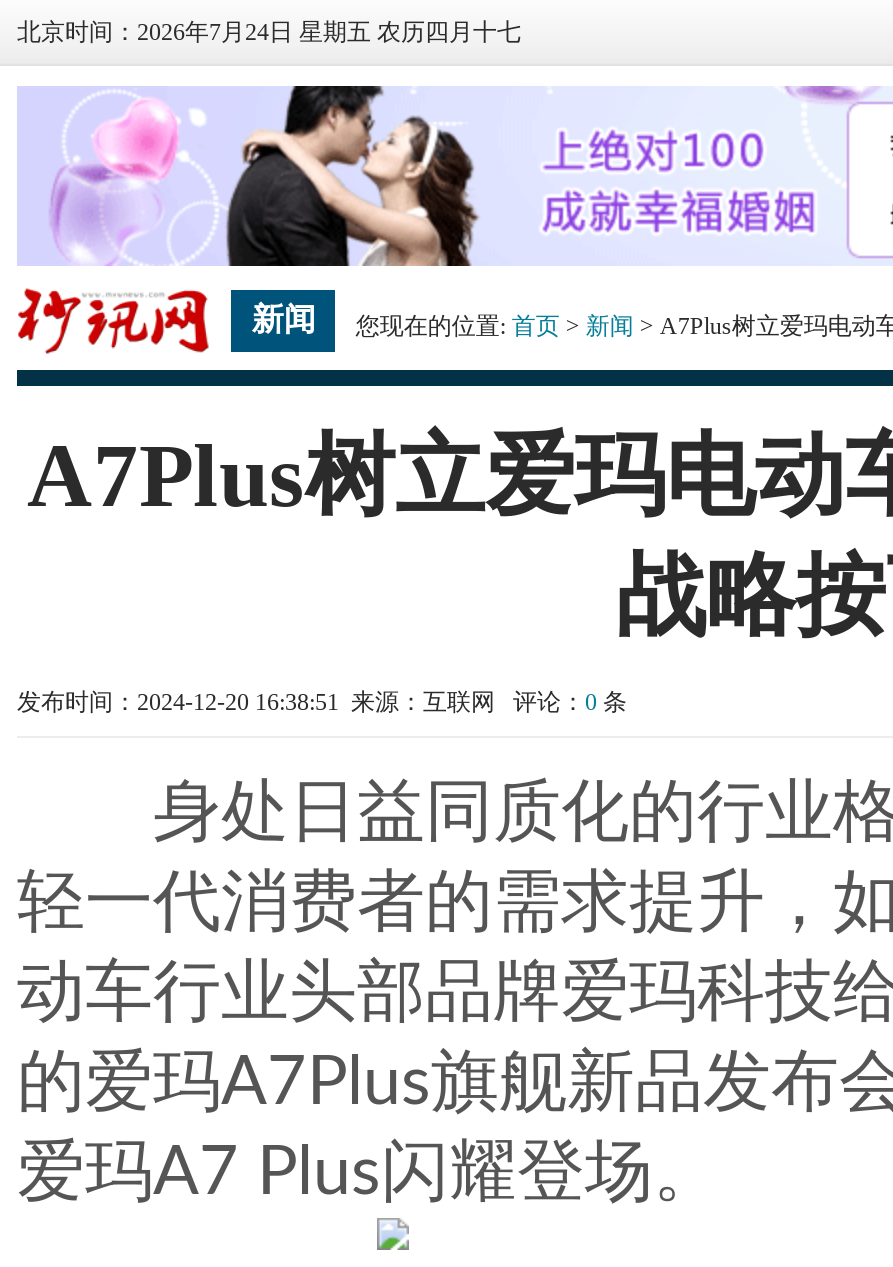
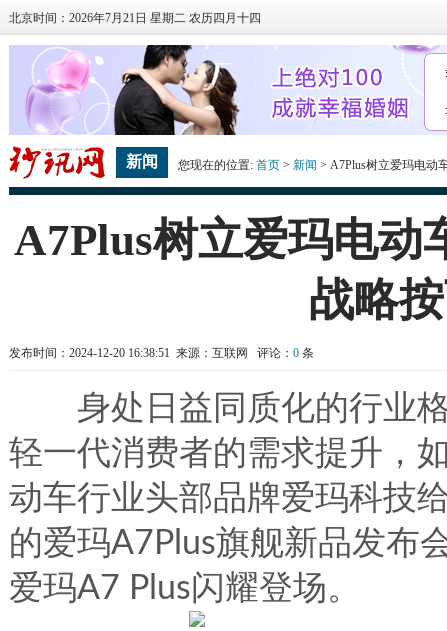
[17,18,521,46] 北京时间：2026年7月24日 星期五 农历四月十七 -> [9,11,261,25] 北京时间：2026年7月21日 星期二 农历四月十四

